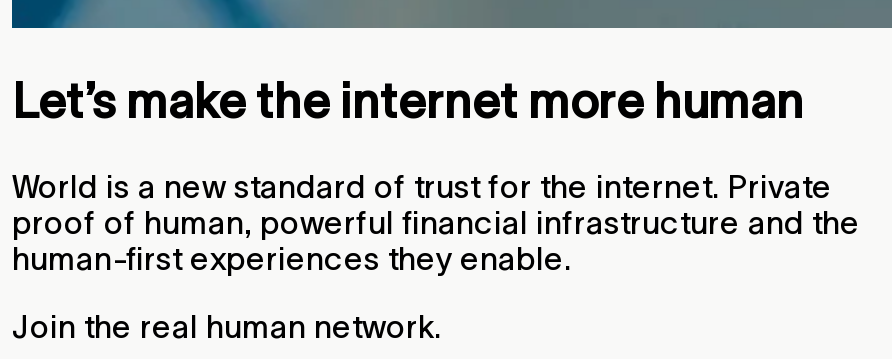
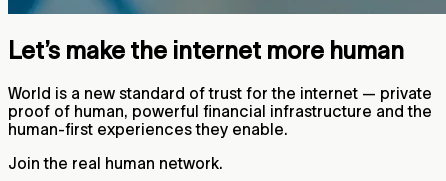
[12,168,832,204] World is a new standard of trust for the internet. Private -> [8,84,432,102] World is a new standard of trust for the internet — private

